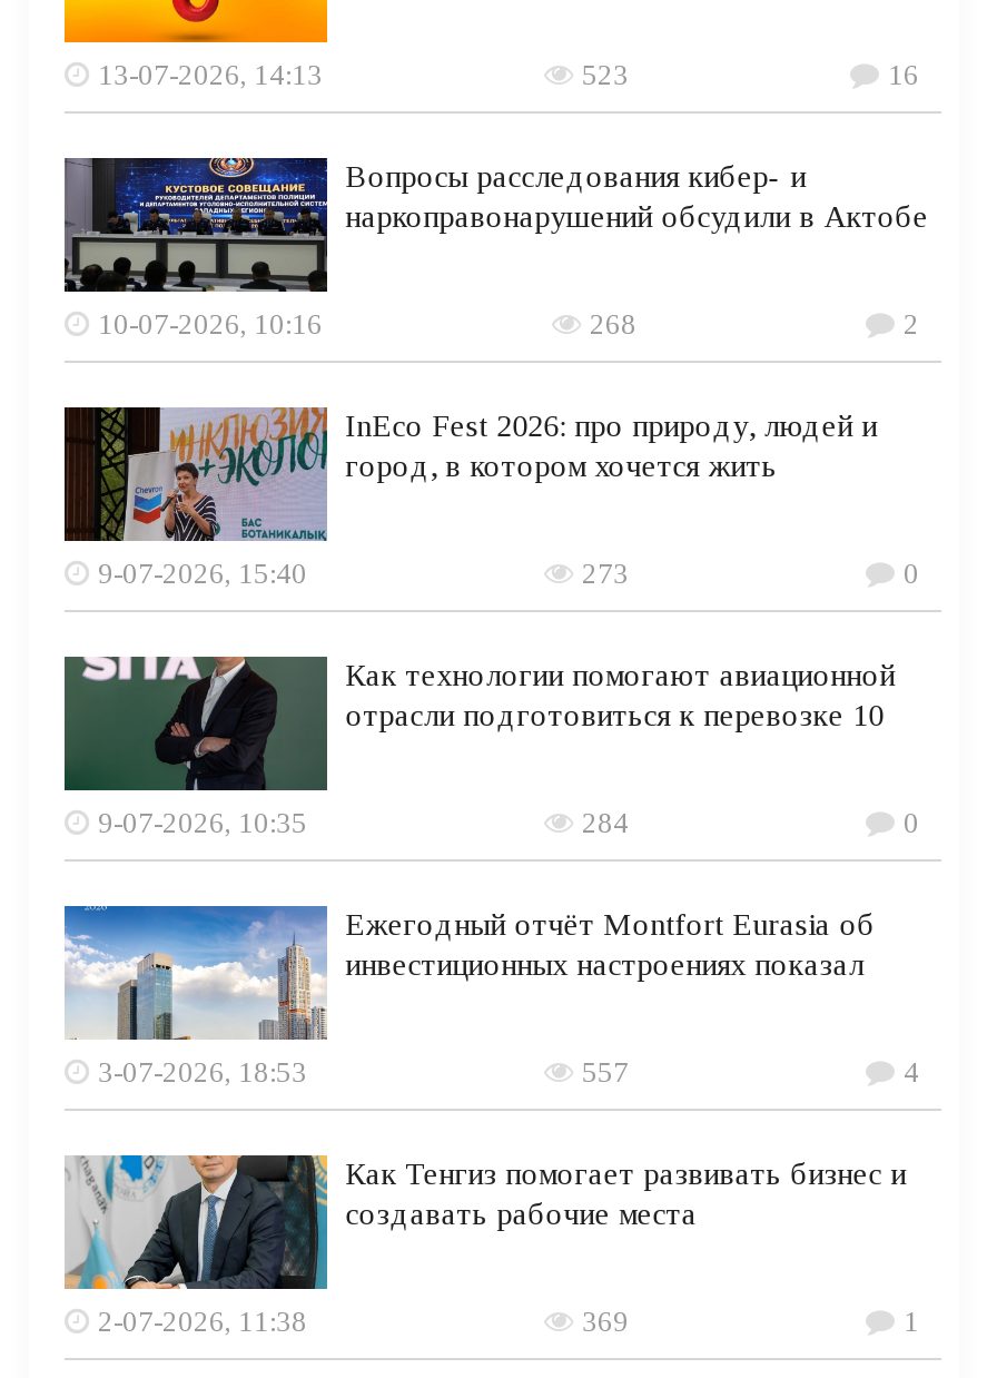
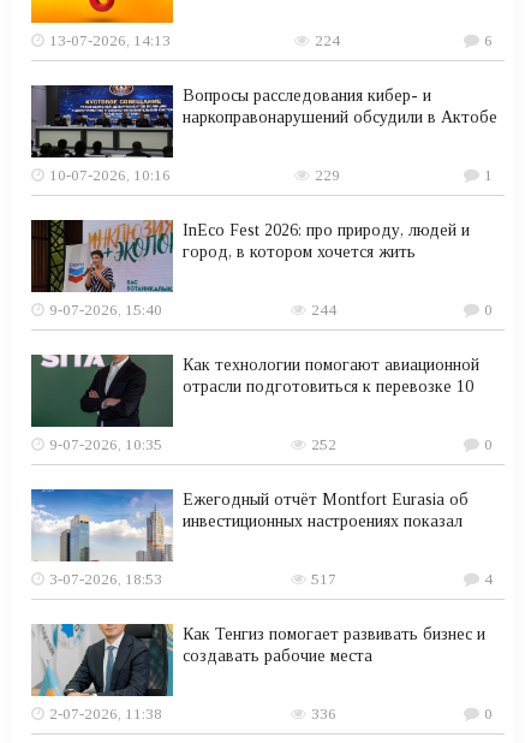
[582,58,629,92] 523 -> [315,31,340,50] 224
[888,58,919,92] 16 -> [484,31,493,50] 6
[590,308,636,341] 268 -> [315,166,340,184] 229
[904,308,919,341] 2 -> [484,166,493,184] 1
[582,557,629,590] 273 -> [311,301,336,319] 244
[582,806,629,840] 284 -> [311,435,336,453] 252
[582,1056,629,1089] 557 -> [311,570,336,588] 517
[582,1305,629,1338] 369 -> [311,705,336,723] 336
[904,1305,919,1338] 1 -> [484,705,493,723] 0

